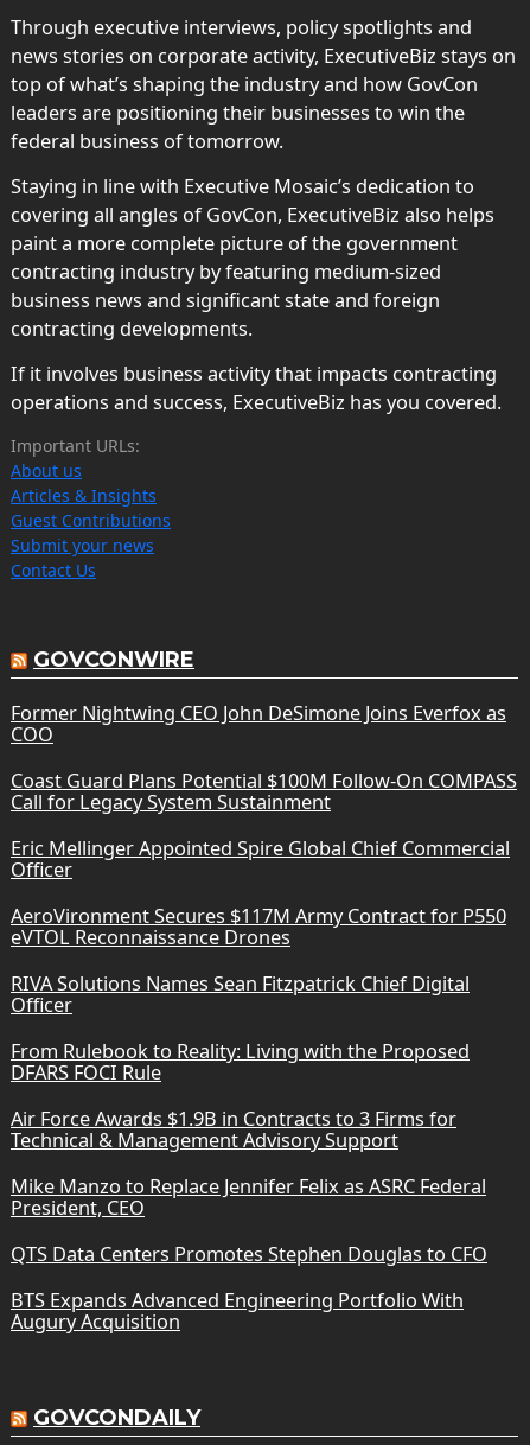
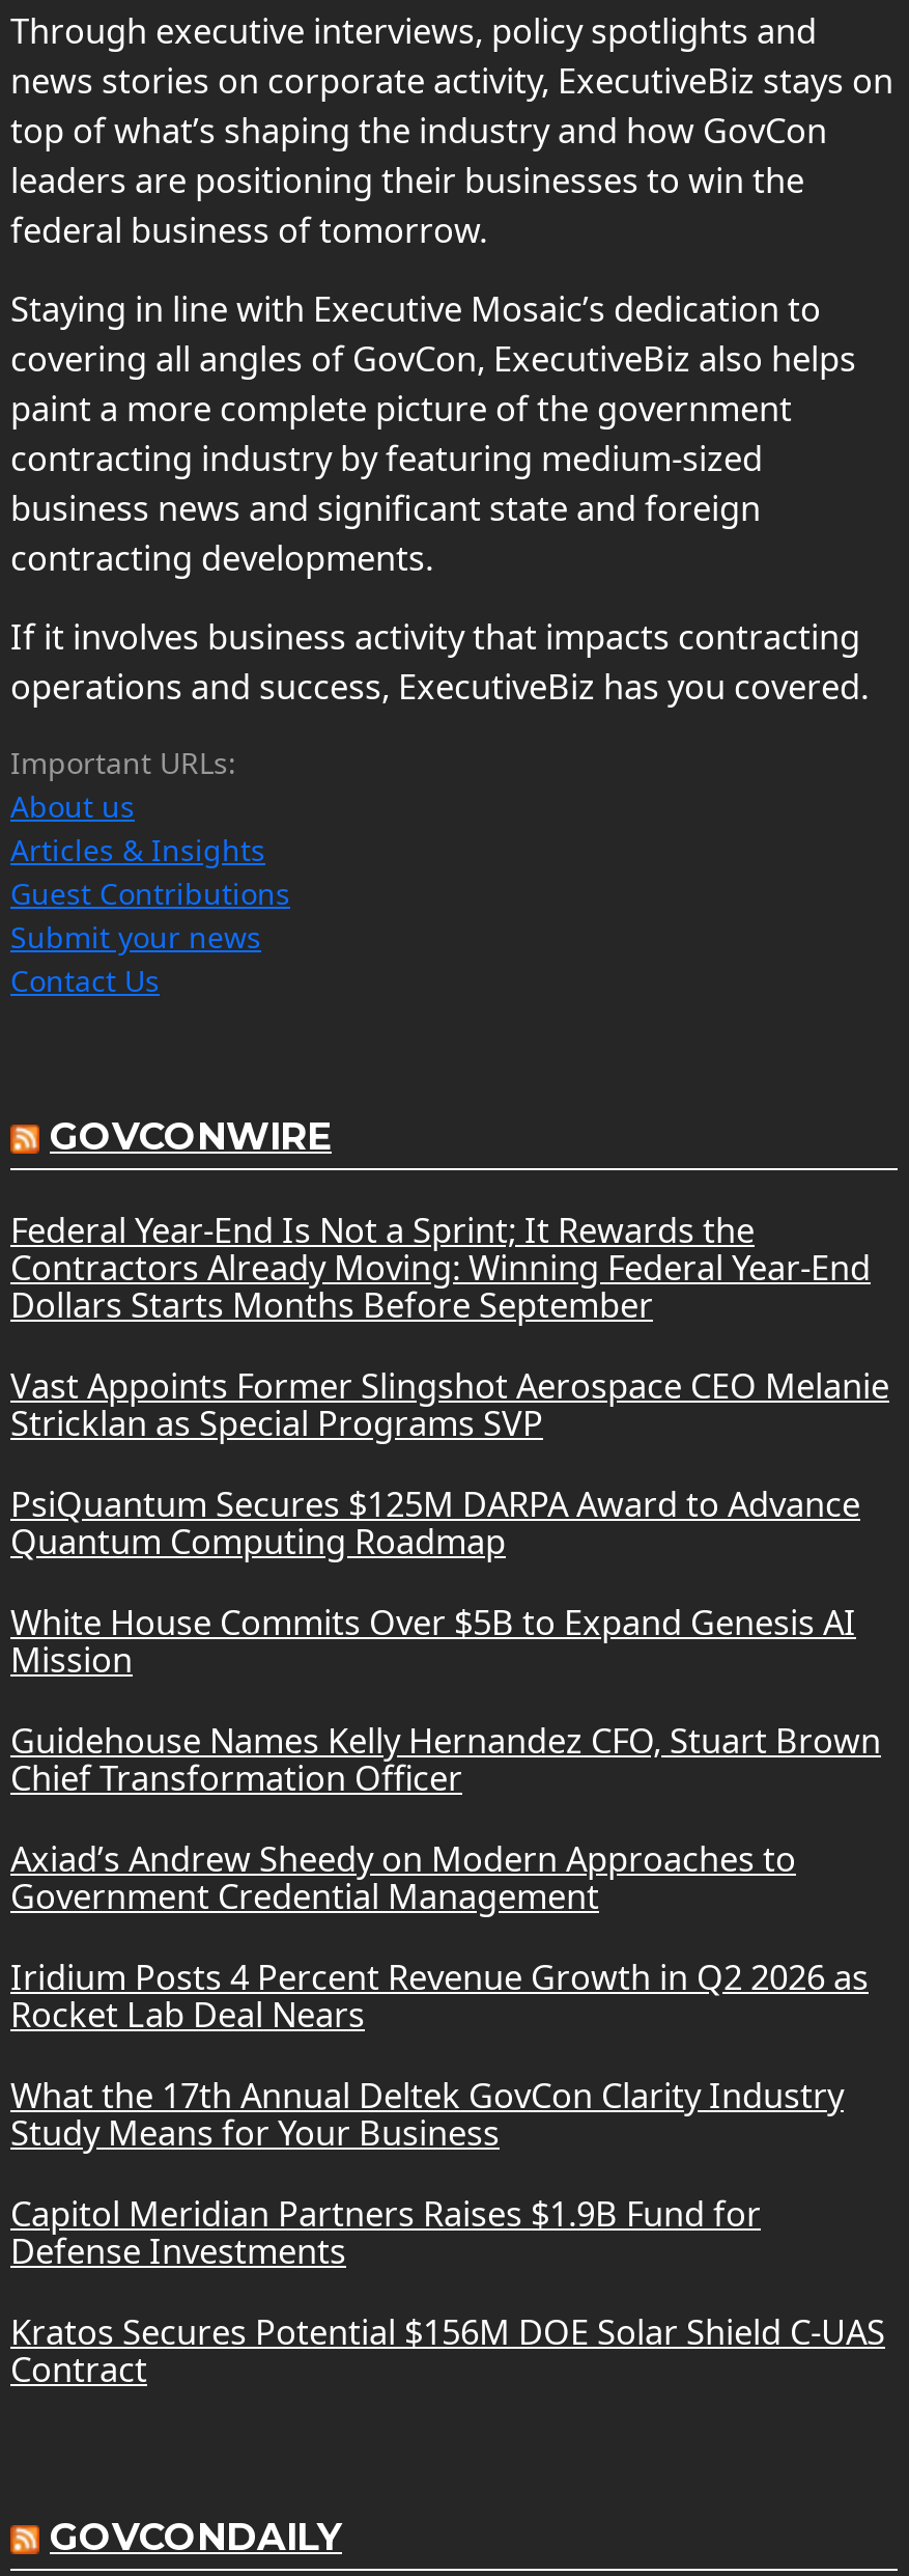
[11,700,506,748] Former Nightwing CEO John DeSimone Joins Everfox as | COO -> [10,1208,871,1328] Federal Year-End Is Not a Sprint; It Rewards the | Contractors Already Moving: Winning Federal Year-End | Dollars Starts Months Before September
[11,768,517,815] Coast Guard Plans Potential $100M Follow-On COMPASS | Call for Legacy System Sustainment -> [10,1364,889,1447] Vast Appoints Former Slingshot Aerospace CEO Melanie | Stricklan as Special Programs SVP
[11,835,510,883] Eric Mellinger Appointed Spire Global Chief Commercial | Officer -> [10,1482,860,1565] PsiQuantum Secures $125M DARPA Award to Advance | Quantum Computing Roadmap
[11,903,506,951] AeroVironment Secures $117M Army Contract for P550 | eVTOL Reconnaissance Drones -> [10,1600,856,1683] White House Commits Over $5B to Expand Genesis AI | Mission
[11,971,470,1018] RIVA Solutions Names Sean Fitzpatrick Chief Digital | Officer -> [10,1718,881,1801] Guidehouse Names Kelly Hernandez CFO, Stuart Brown | Chief Transformation Officer
[11,1038,470,1086] From Rulebook to Reality: Living with the Proposed | DFARS FOCI Rule -> [10,1837,796,1920] Axiad’s Andrew Sheedy on Modern Approaches to | Government Credential Management
[11,1106,456,1153] Air Force Awards $1.9B in Contracts to 3 Firms for | Technical & Management Advisory Support -> [10,1955,869,2038] Iridium Posts 4 Percent Revenue Growth in Q2 2026 as | Rocket Lab Deal Nears
[11,1174,486,1221] Mike Manzo to Replace Jennifer Felix as ASRC Federal | President, CEO -> [10,2073,844,2156] What the 17th Annual Deltek GovCon Clarity Industry | Study Means for Your Business
[11,1241,487,1267] QTS Data Centers Promotes Stephen Douglas to CFO -> [10,2192,761,2275] Capitol Meridian Partners Raises $1.9B Fund for | Defense Investments
[11,1287,464,1335] BTS Expands Advanced Engineering Portfolio With | Augury Acquisition -> [10,2310,885,2393] Kratos Secures Potential $156M DOE Solar Shield C-UAS | Contract

